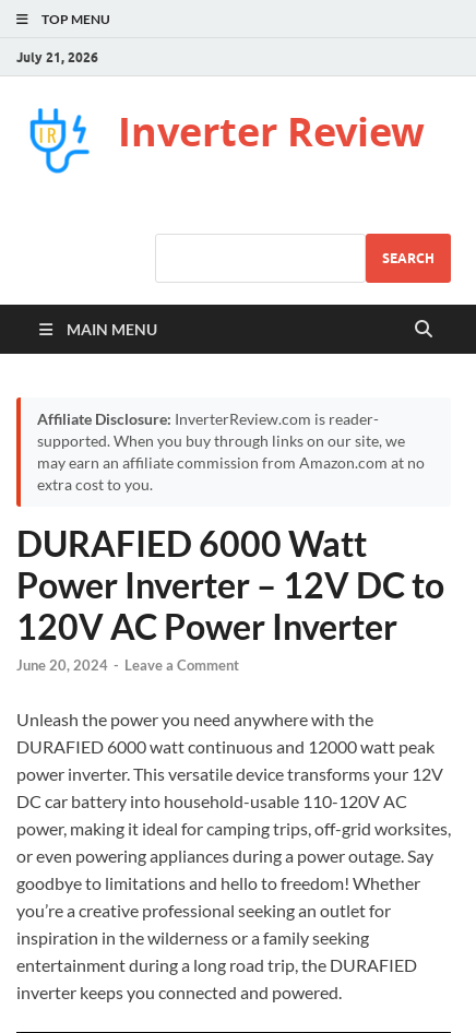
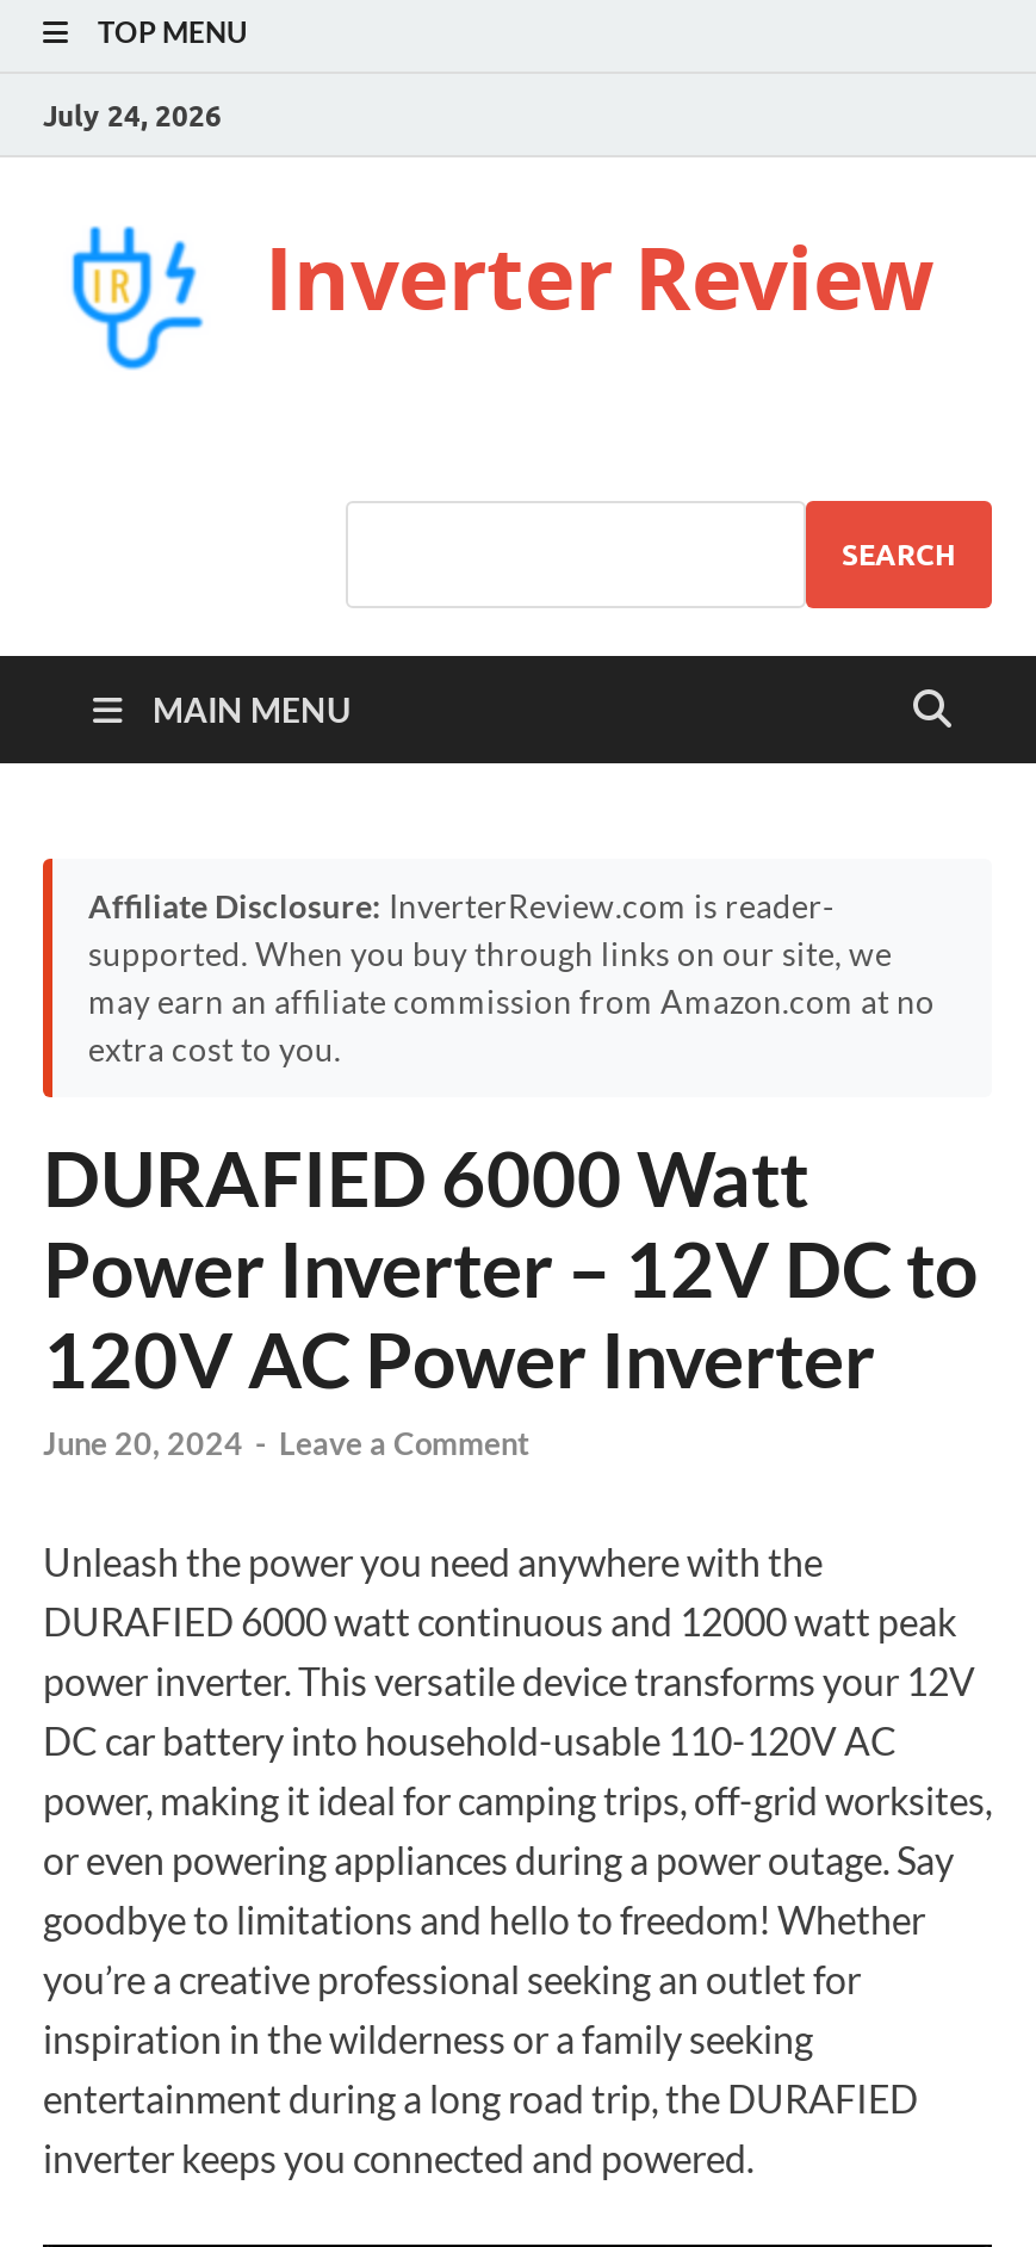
[16,49,98,65] July 21, 2026 -> [43,97,222,132] July 24, 2026

